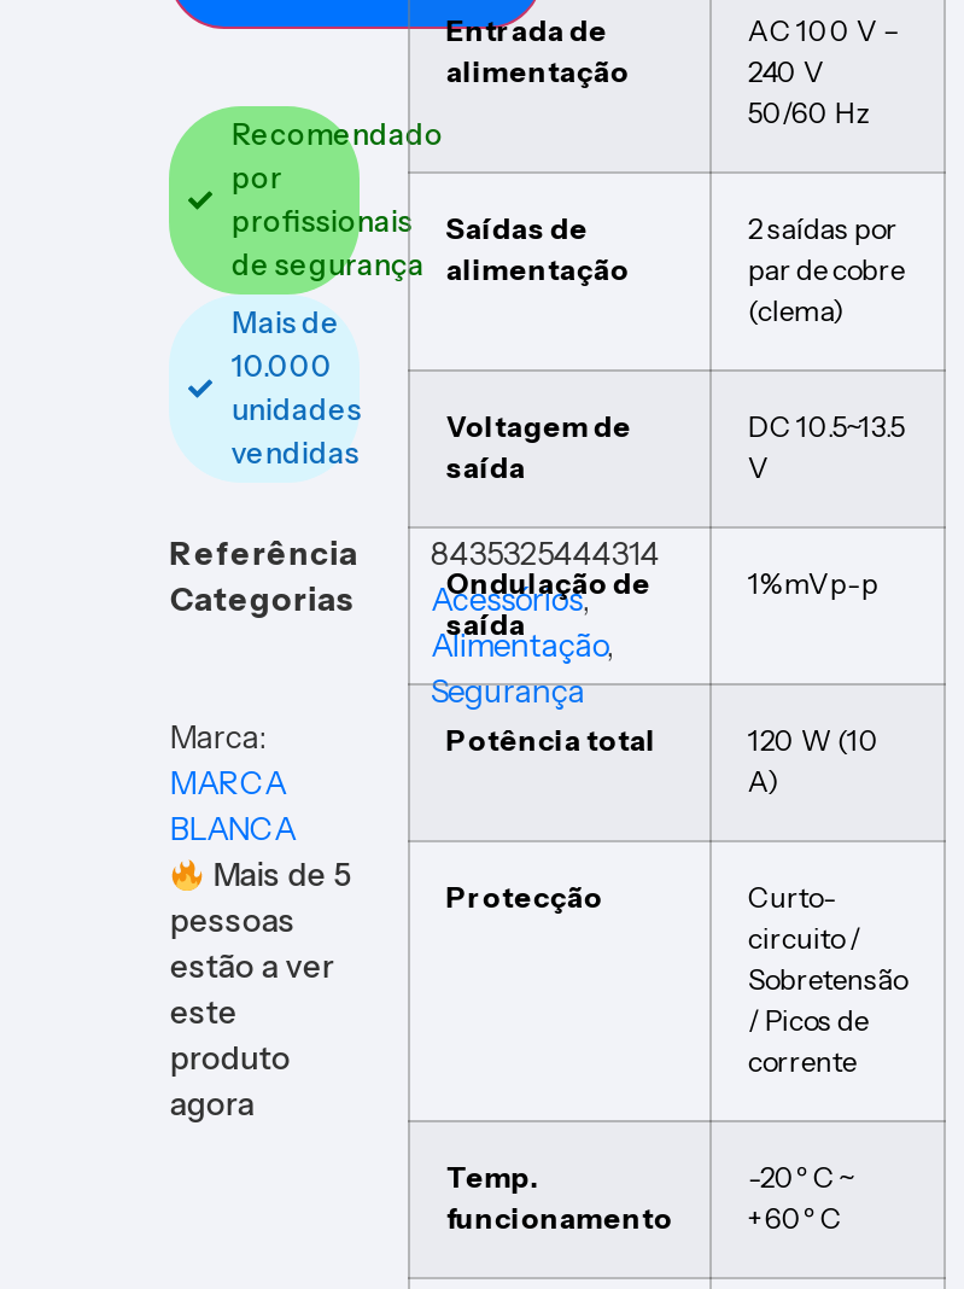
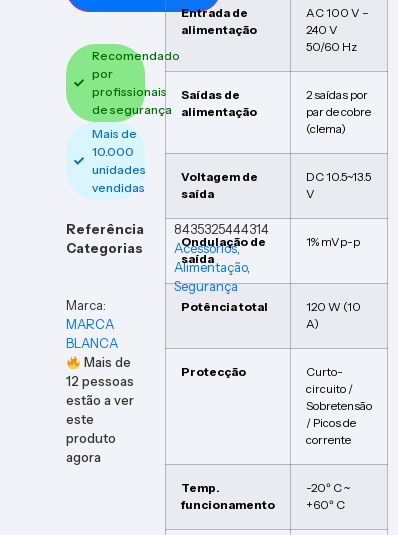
[170,855,353,940] Mais de 5 | pessoas -> [66,354,134,389] Mais de | 12 pessoas

